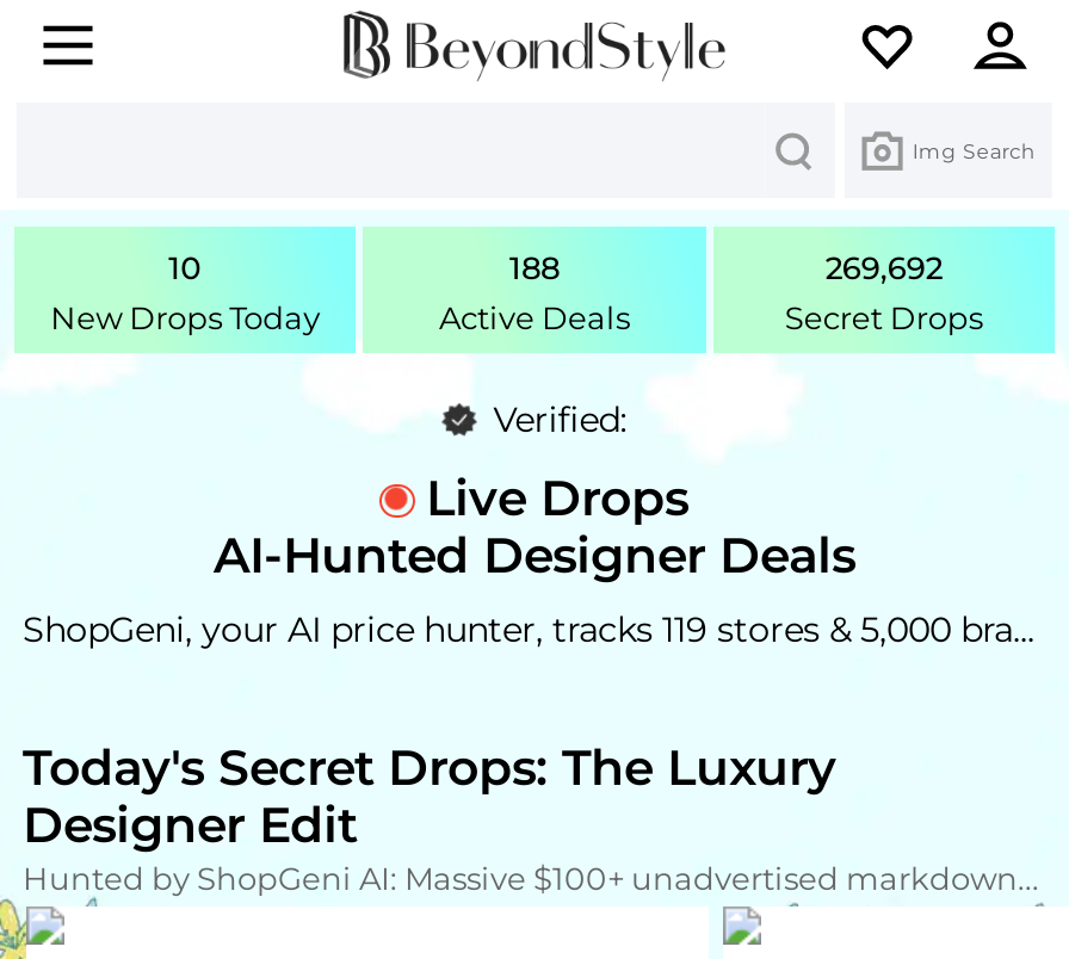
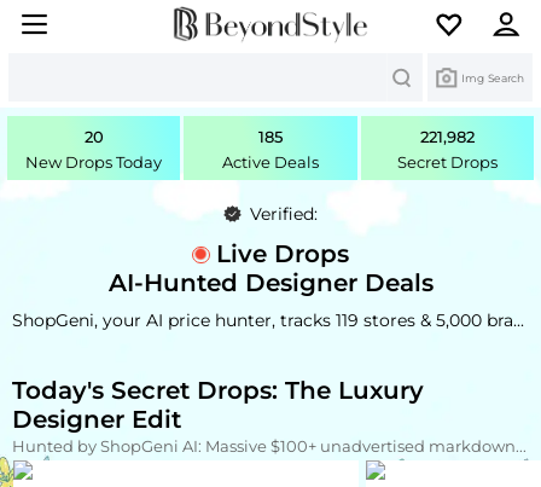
[168,249,202,287] 10 -> [84,127,103,147] 20
[509,249,560,287] 188 -> [258,127,283,147] 185
[825,249,942,287] 269,692 -> [420,127,474,147] 221,982

